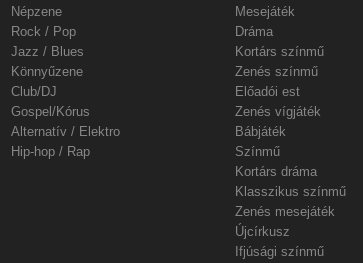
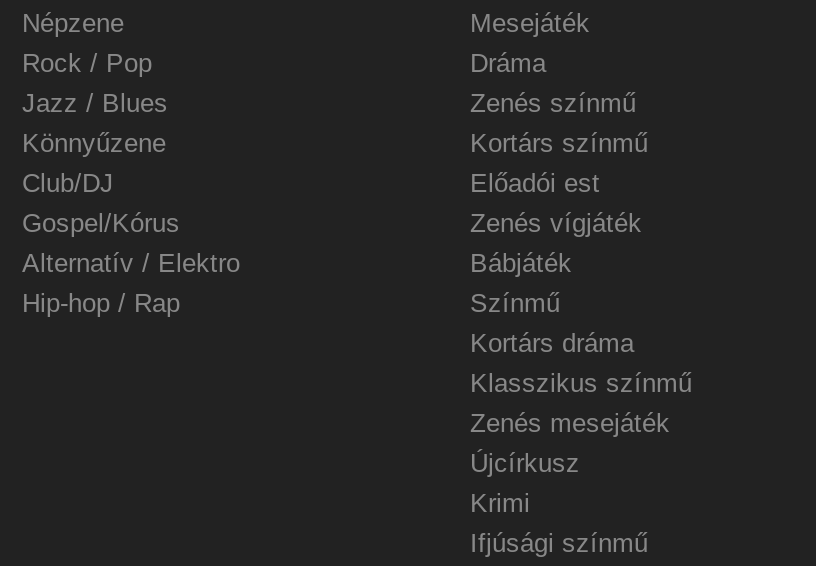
moved [235,64,318,79] -> [470,89,636,119]: Zenés színmű
none -> [470,489,530,519] Krimi

